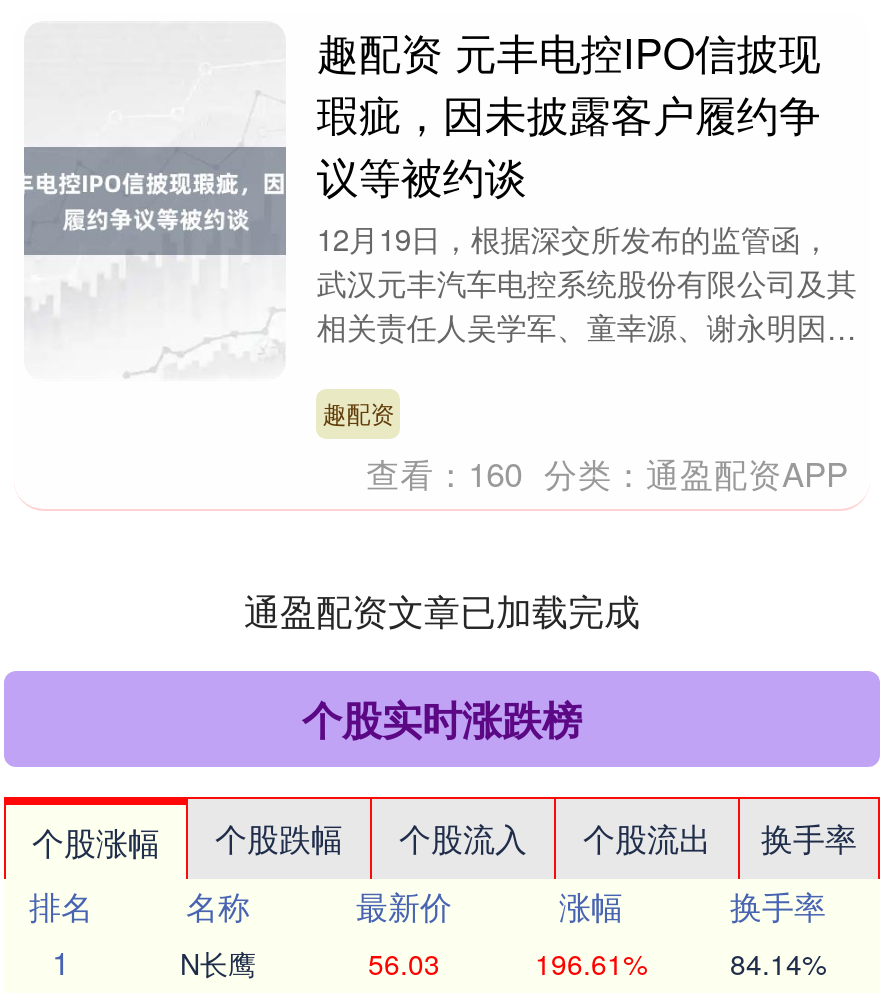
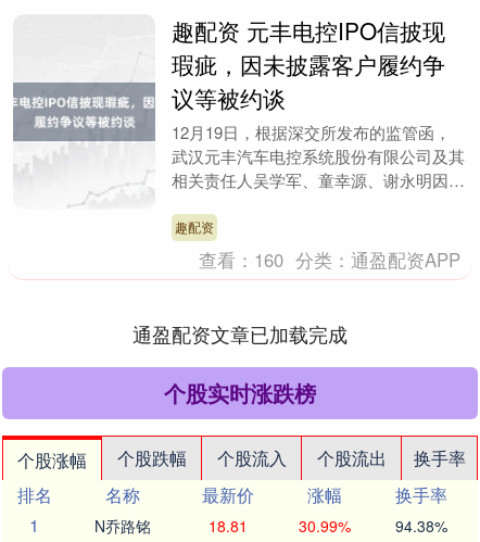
[180,944,826,984] N长鹰 | 56.03 | 196.61% | 84.14% -> [94,515,447,537] N乔路铭 | 18.81 | 30.99% | 94.38%

